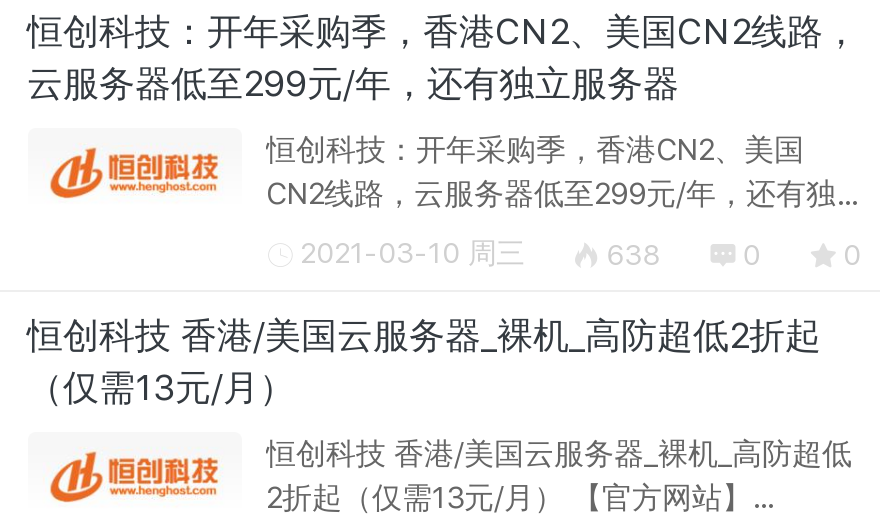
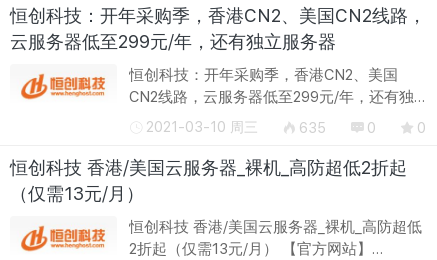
[606,238,660,272] 638 -> [299,119,326,136] 635

